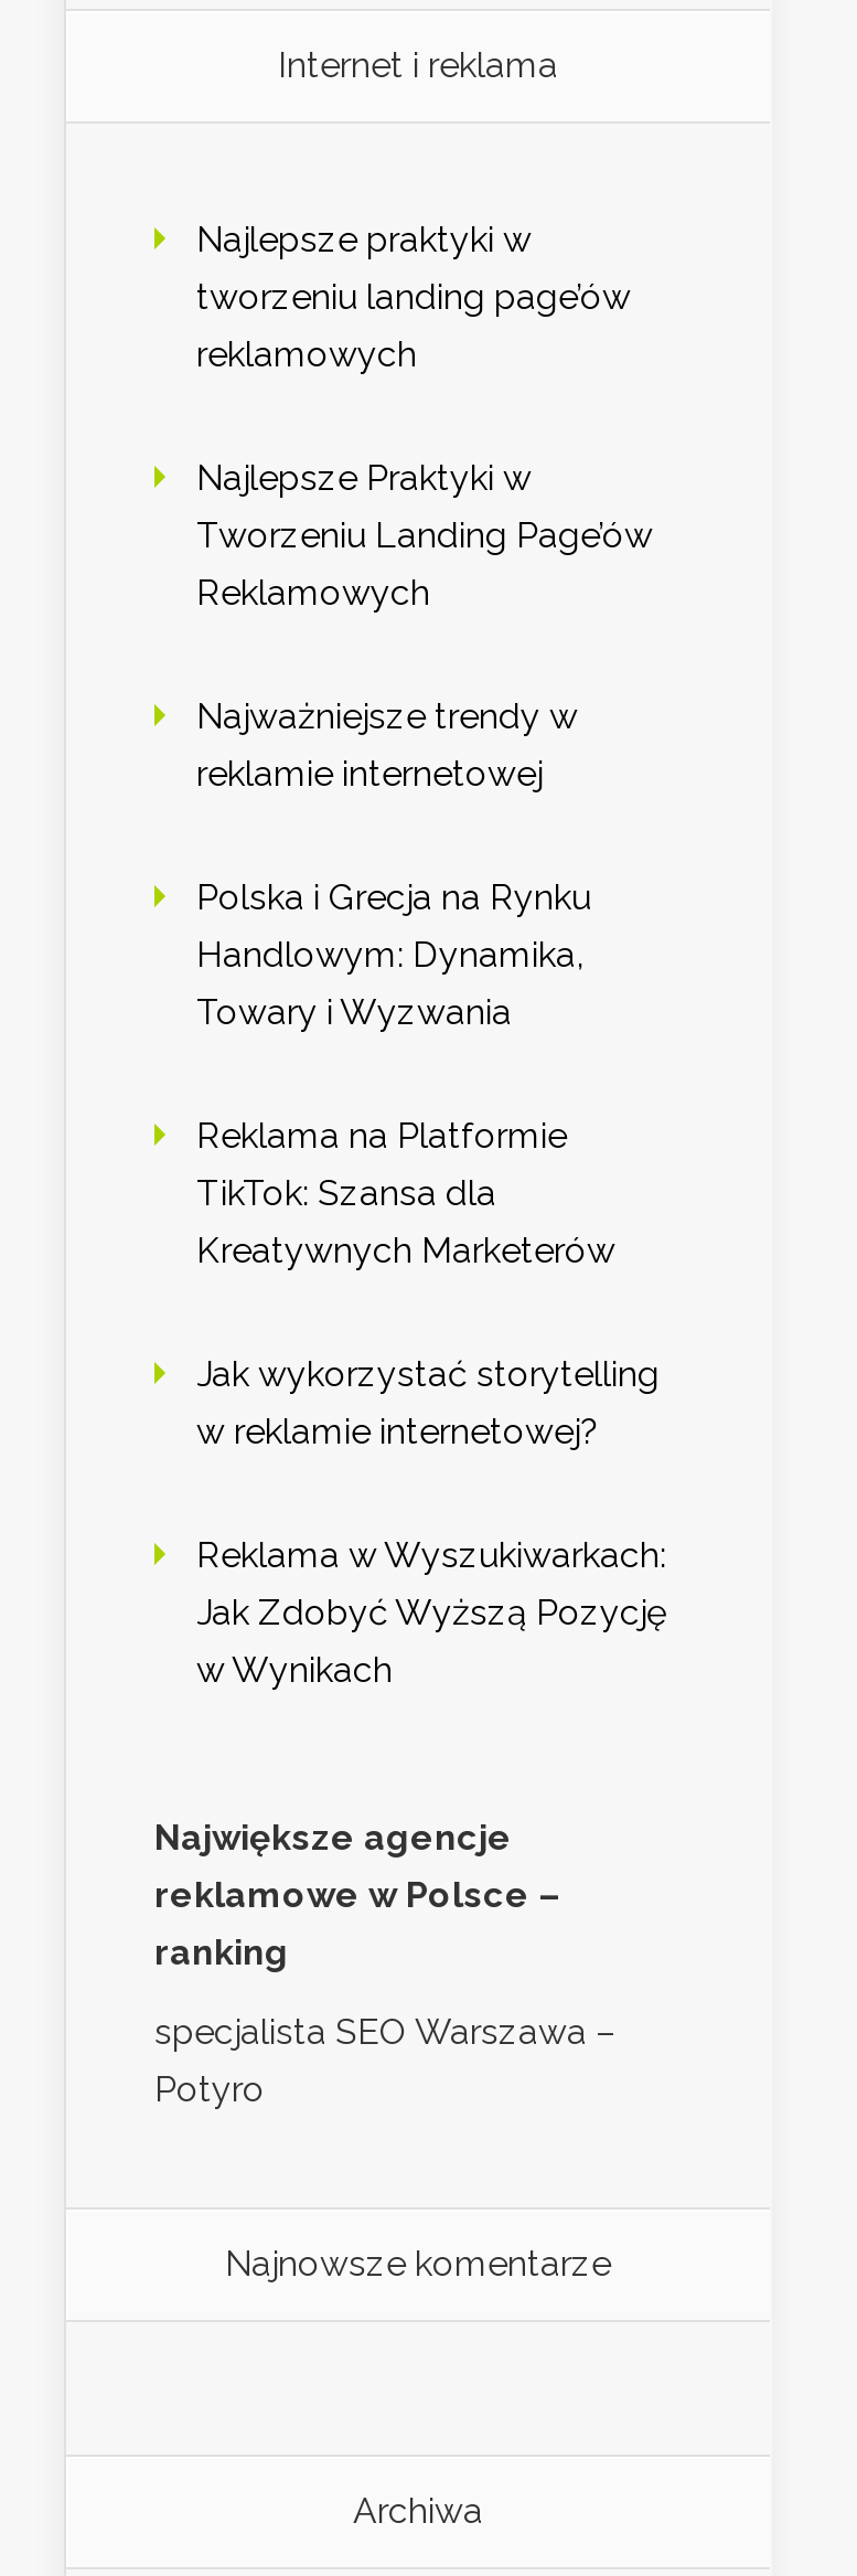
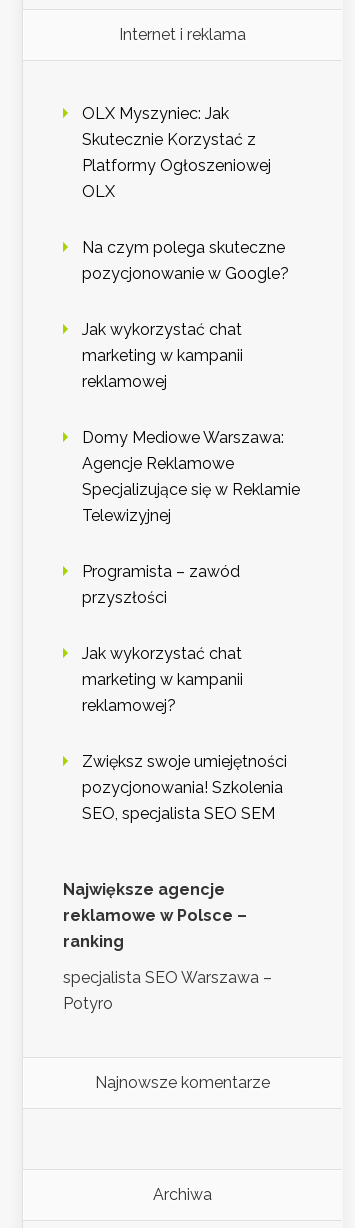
[196,219,631,376] Najlepsze praktyki w | tworzeniu landing page’ów | reklamowych -> [82,104,271,201] OLX Myszyniec: Jak | Skutecznie Korzystać z | Platformy Ogłoszeniowej | OLX
[196,458,653,614] Najlepsze Praktyki w | Tworzeniu Landing Page’ów | Reklamowych -> [82,238,289,283] Na czym polega skuteczne | pozycjonowanie w Google?
[196,696,578,795] Najważniejsze trendy w | reklamie internetowej -> [82,320,243,391] Jak wykorzystać chat | marketing w kampanii | reklamowej
[196,877,591,1034] Polska i Grecja na Rynku | Handlowym: Dynamika, | Towary i Wyzwania -> [82,428,300,525] Domy Mediowe Warszawa: | Agencje Reklamowe | Specjalizujące się w Reklamie | Telewizyjnej
[196,1115,615,1272] Reklama na Platformie | TikTok: Szansa dla | Kreatywnych Marketerów -> [82,562,240,607] Programista – zawód | przyszłości
[196,1354,660,1453] Jak wykorzystać storytelling | w reklamie internetowej? -> [82,644,243,715] Jak wykorzystać chat | marketing w kampanii | reklamowej?
[196,1535,666,1692] Reklama w Wyszukiwarkach: | Jak Zdobyć Wyższą Pozycję | w Wynikach -> [82,752,287,823] Zwiększ swoje umiejętności | pozycjonowania! Szkolenia | SEO, specjalista SEO SEM

